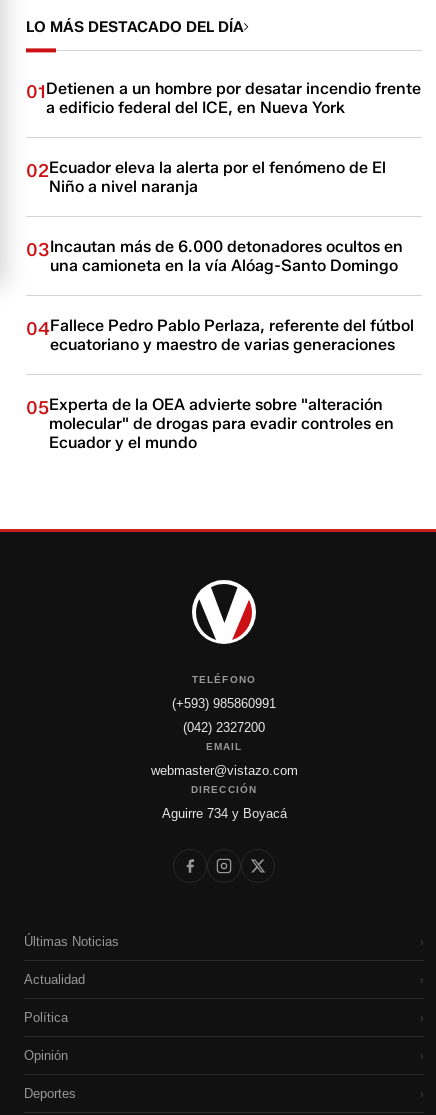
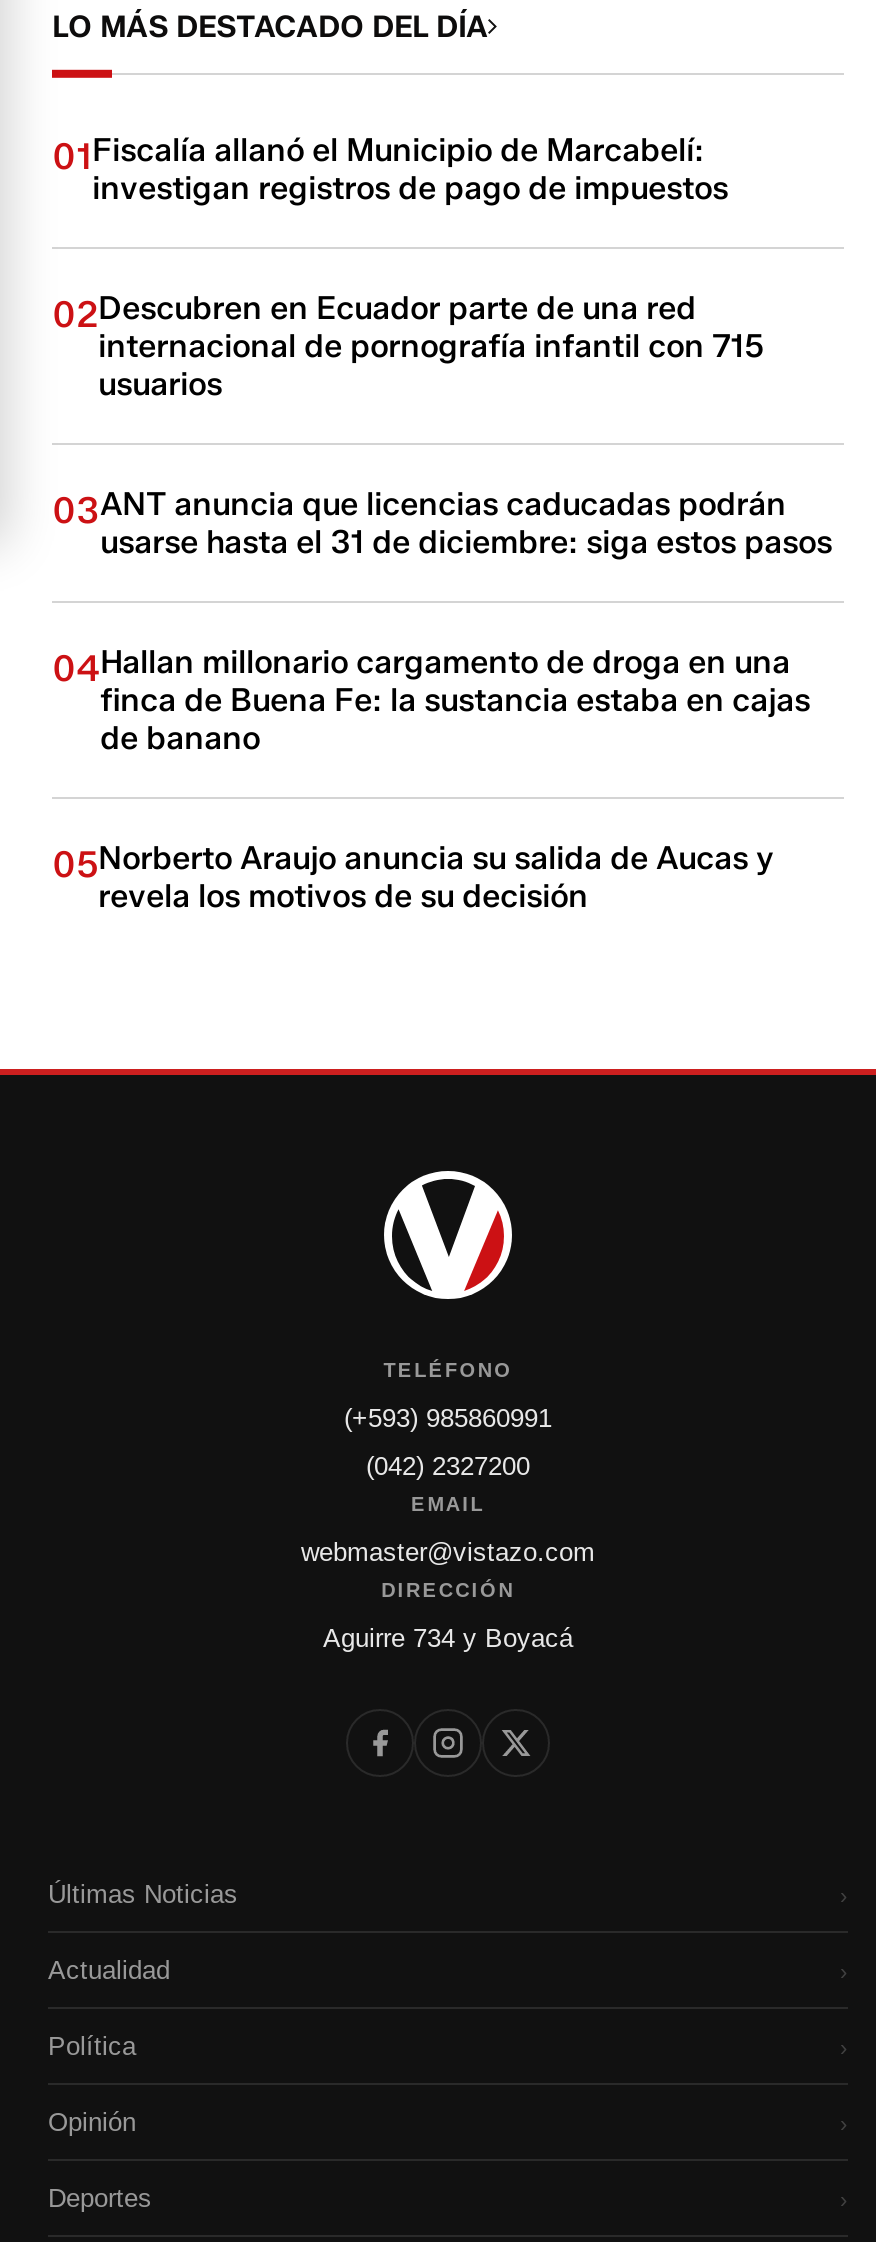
[26,79,421,117] 01Detienen a un hombre por desatar incendio frente | a edificio federal del ICE, en Nueva York -> [52,132,728,208] 01Fiscalía allanó el Municipio de Marcabelí: | investigan registros de pago de impuestos
[26,158,386,196] 02Ecuador eleva la alerta por el fenómeno de El | Niño a nivel naranja -> [52,290,764,404] 02Descubren en Ecuador parte de una red | internacional de pornografía infantil con 715 | usuarios
[26,237,403,275] 03Incautan más de 6.000 detonadores ocultos en | una camioneta en la vía Alóag-Santo Domingo -> [52,486,832,562] 03ANT anuncia que licencias caducadas podrán | usarse hasta el 31 de diciembre: siga estos pasos
[26,316,414,354] 04Fallece Pedro Pablo Perlaza, referente del fútbol | ecuatoriano y maestro de varias generaciones -> [52,644,810,758] 04Hallan millonario cargamento de droga en una | finca de Buena Fe: la sustancia estaba en cajas | de banano
[26,395,394,452] 05Experta de la OEA advierte sobre "alteración | molecular" de drogas para evadir controles en | Ecuador y el mundo -> [52,840,774,916] 05Norberto Araujo anuncia su salida de Aucas y | revela los motivos de su decisión

